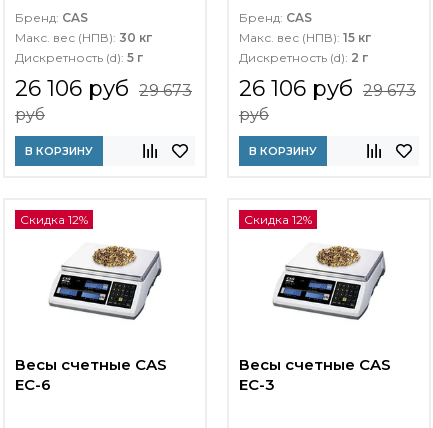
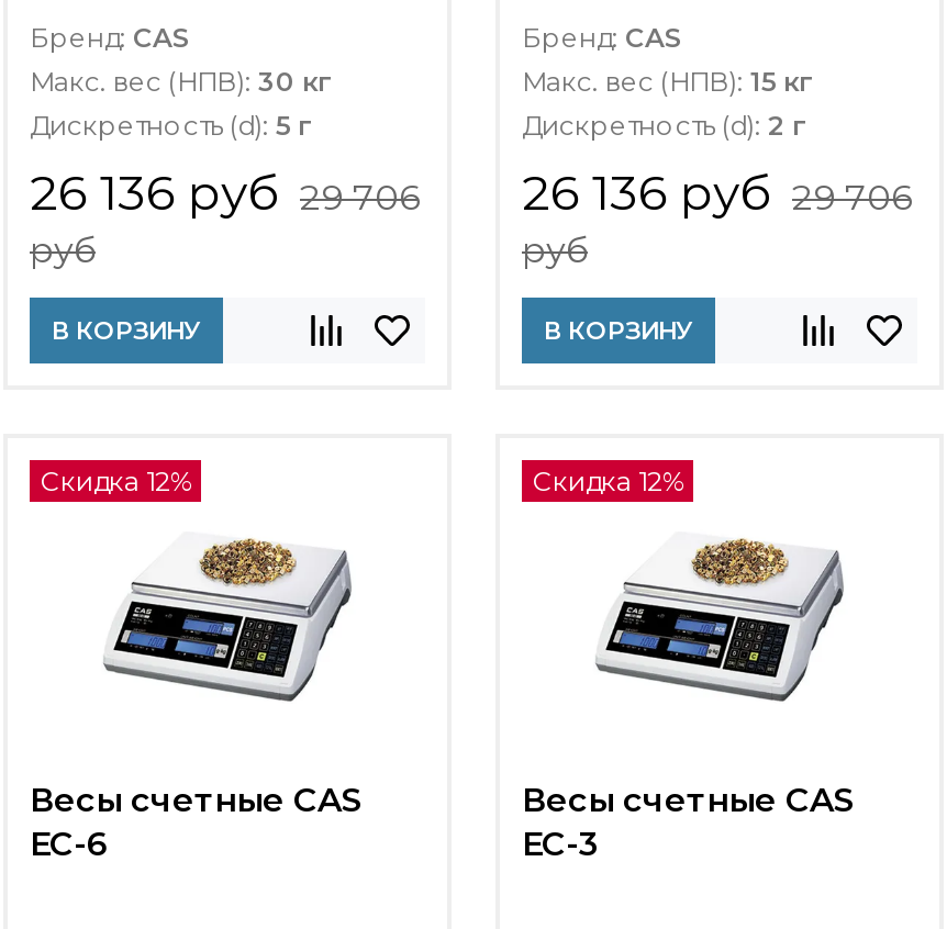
[15,75,192,102] 26 106 руб 29 673 -> [30,164,419,223] 26 136 руб 29 706
[239,75,416,102] 26 106 руб 29 673 -> [522,164,911,223] 26 136 руб 29 706

